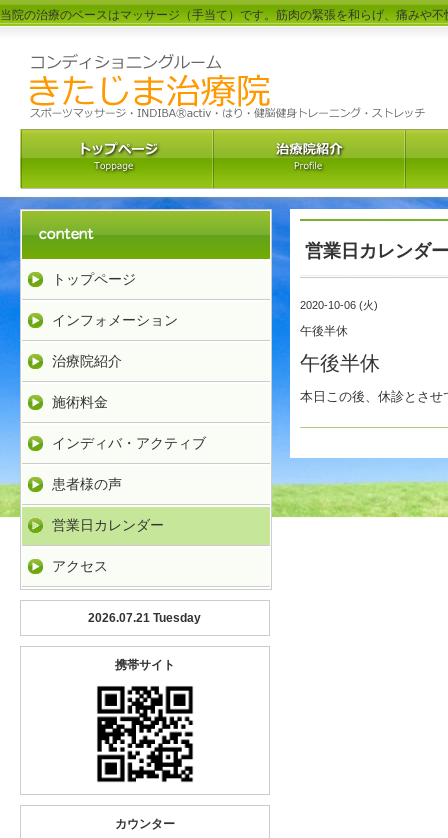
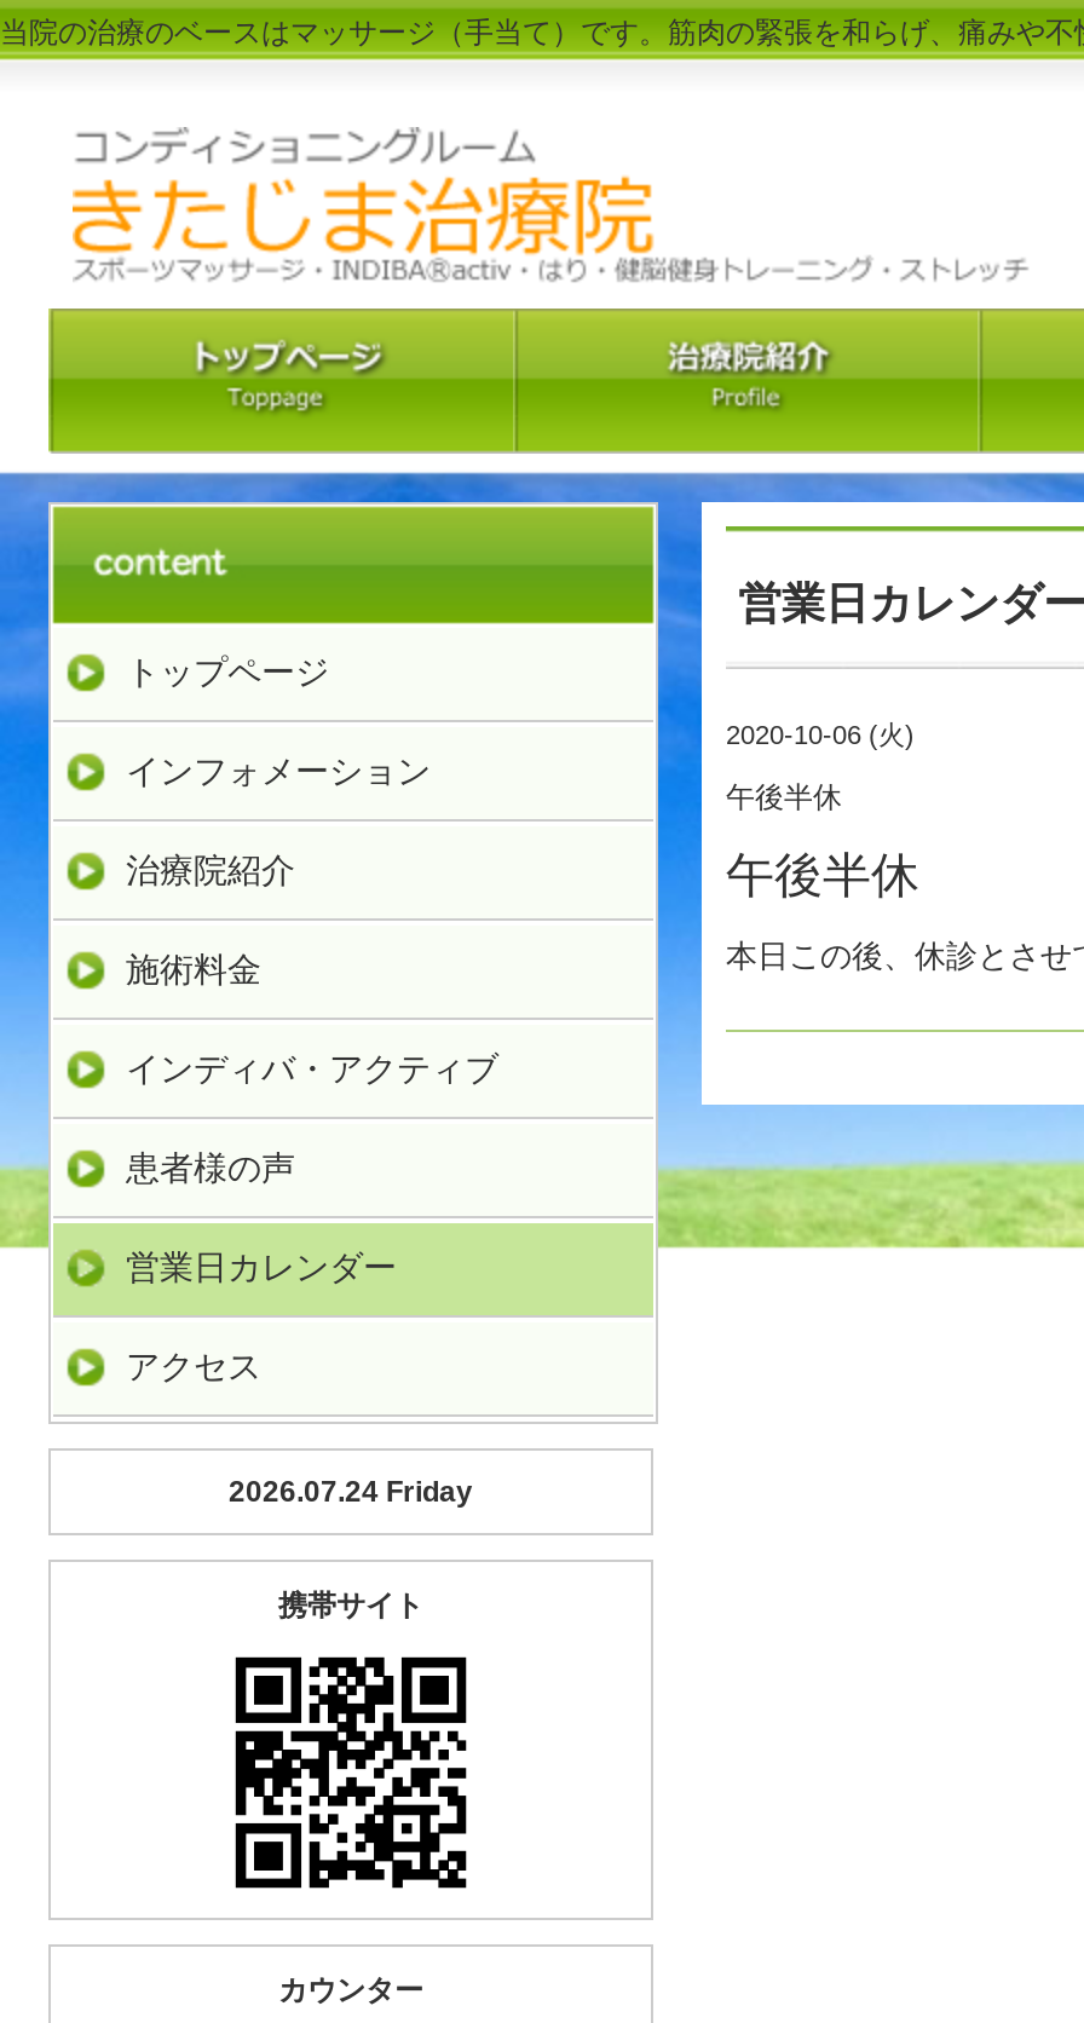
[88,611,201,625] 2026.07.21 Tuesday -> [229,1475,473,1509] 2026.07.24 Friday

